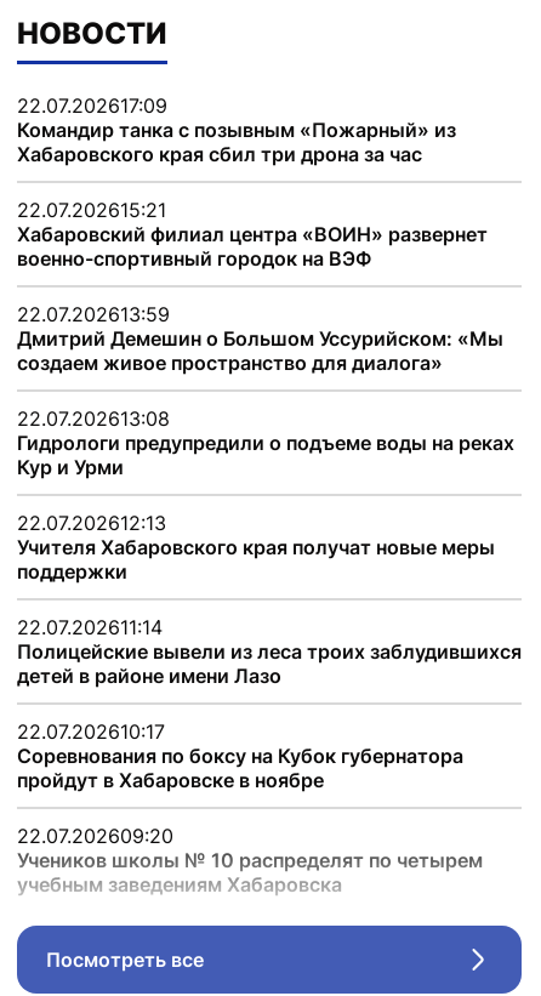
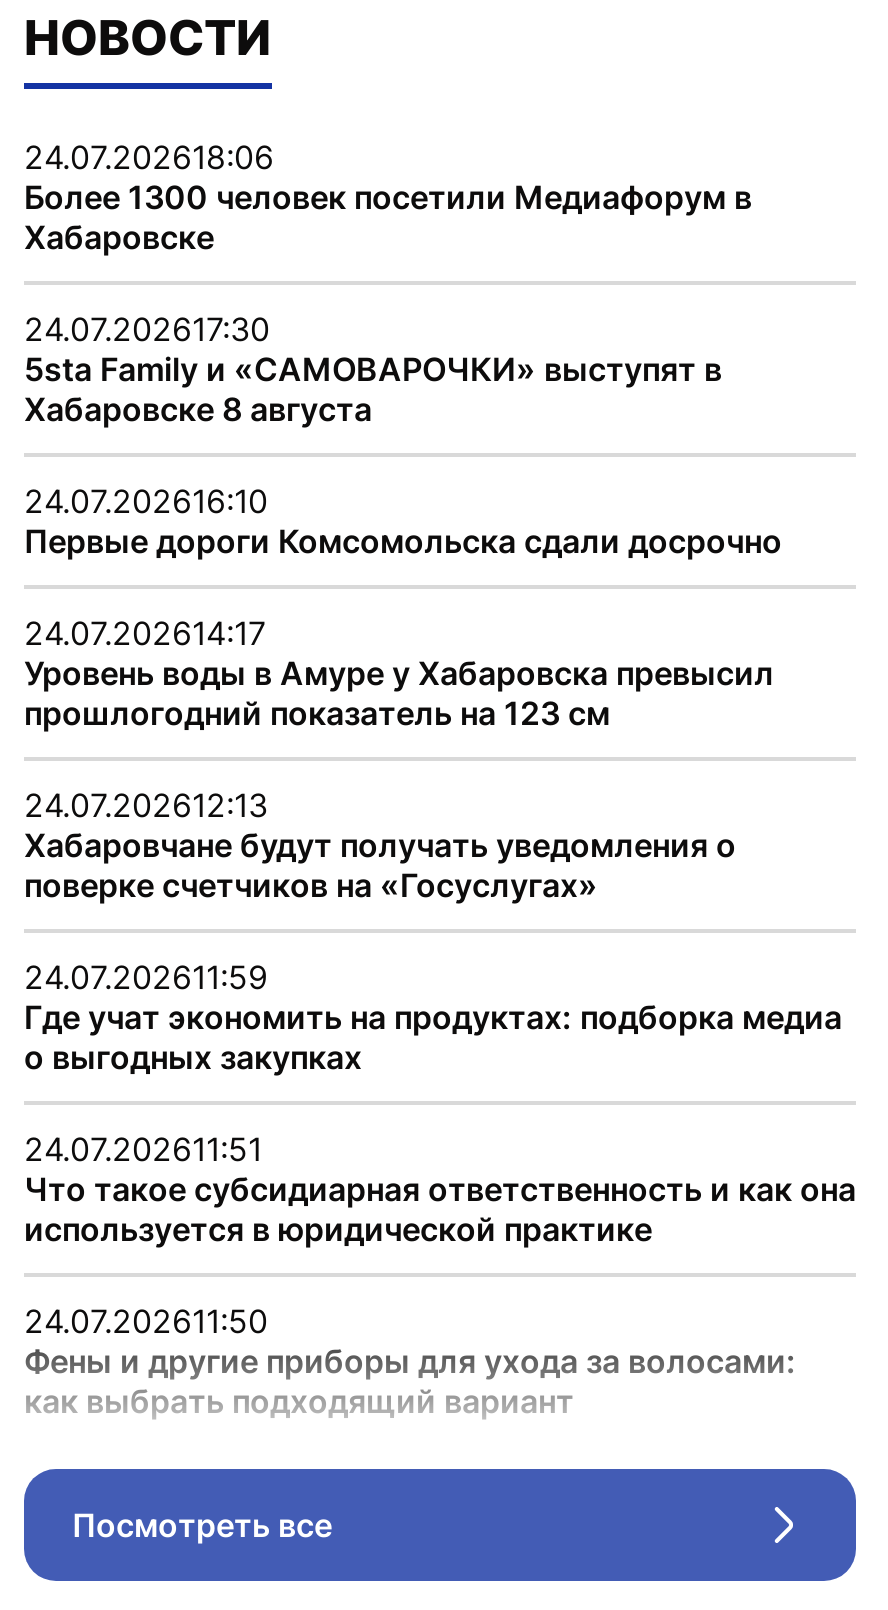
[17,94,456,167] 22.07.202617:09 | Командир танка с позывным «Пожарный» из | Хабаровского края сбил три дрона за час -> [24,138,752,258] 24.07.202618:06 | Более 1300 человек посетили Медиафорум в | Хабаровске
[17,198,488,271] 22.07.202615:21 | Хабаровский филиал центра «ВОИН» развернет | военно-спортивный городок на ВЭФ -> [24,310,722,430] 24.07.202617:30 | 5sta Family и «САМОВАРОЧКИ» выступят в | Хабаровске 8 августа
[17,302,503,375] 22.07.202613:59 | Дмитрий Демешин о Большом Уссурийском: «Мы | создаем живое пространство для диалога» -> [24,482,782,562] 24.07.202616:10 | Первые дороги Комсомольска сдали досрочно
[17,407,514,480] 22.07.202613:08 | Гидрологи предупредили о подъеме воды на реках | Кур и Урми -> [24,614,774,734] 24.07.202614:17 | Уровень воды в Амуре у Хабаровска превысил | прошлогодний показатель на 123 см
[17,511,495,584] 22.07.202612:13 | Учителя Хабаровского края получат новые меры | поддержки -> [24,786,736,906] 24.07.202612:13 | Хабаровчане будут получать уведомления о | поверке счетчиков на «Госуслугах»
[17,615,522,688] 22.07.202611:14 | Полицейские вывели из леса троих заблудившихся | детей в районе имени Лазо -> [24,958,842,1078] 24.07.202611:59 | Где учат экономить на продуктах: подборка медиа | о выгодных закупках
[17,720,463,793] 22.07.202610:17 | Соревнования по боксу на Кубок губернатора | пройдут в Хабаровске в ноябре -> [24,1130,856,1250] 24.07.202611:51 | Что такое субсидиарная ответственность и как она | используется в юридической практике
[17,824,483,897] 22.07.202609:20 | Учеников школы № 10 распределят по четырем | учебным заведениям Хабаровска -> [24,1302,796,1422] 24.07.202611:50 | Фены и другие приборы для ухода за волосами: | как выбрать подходящий вариант

